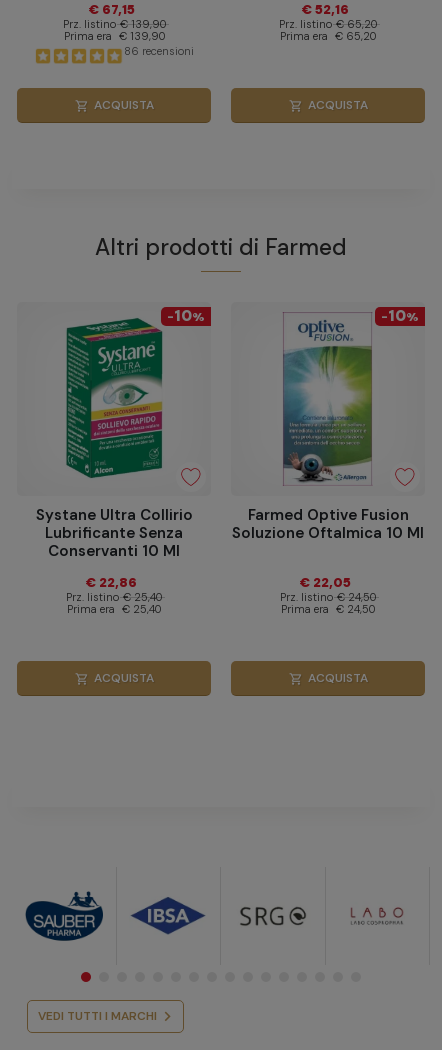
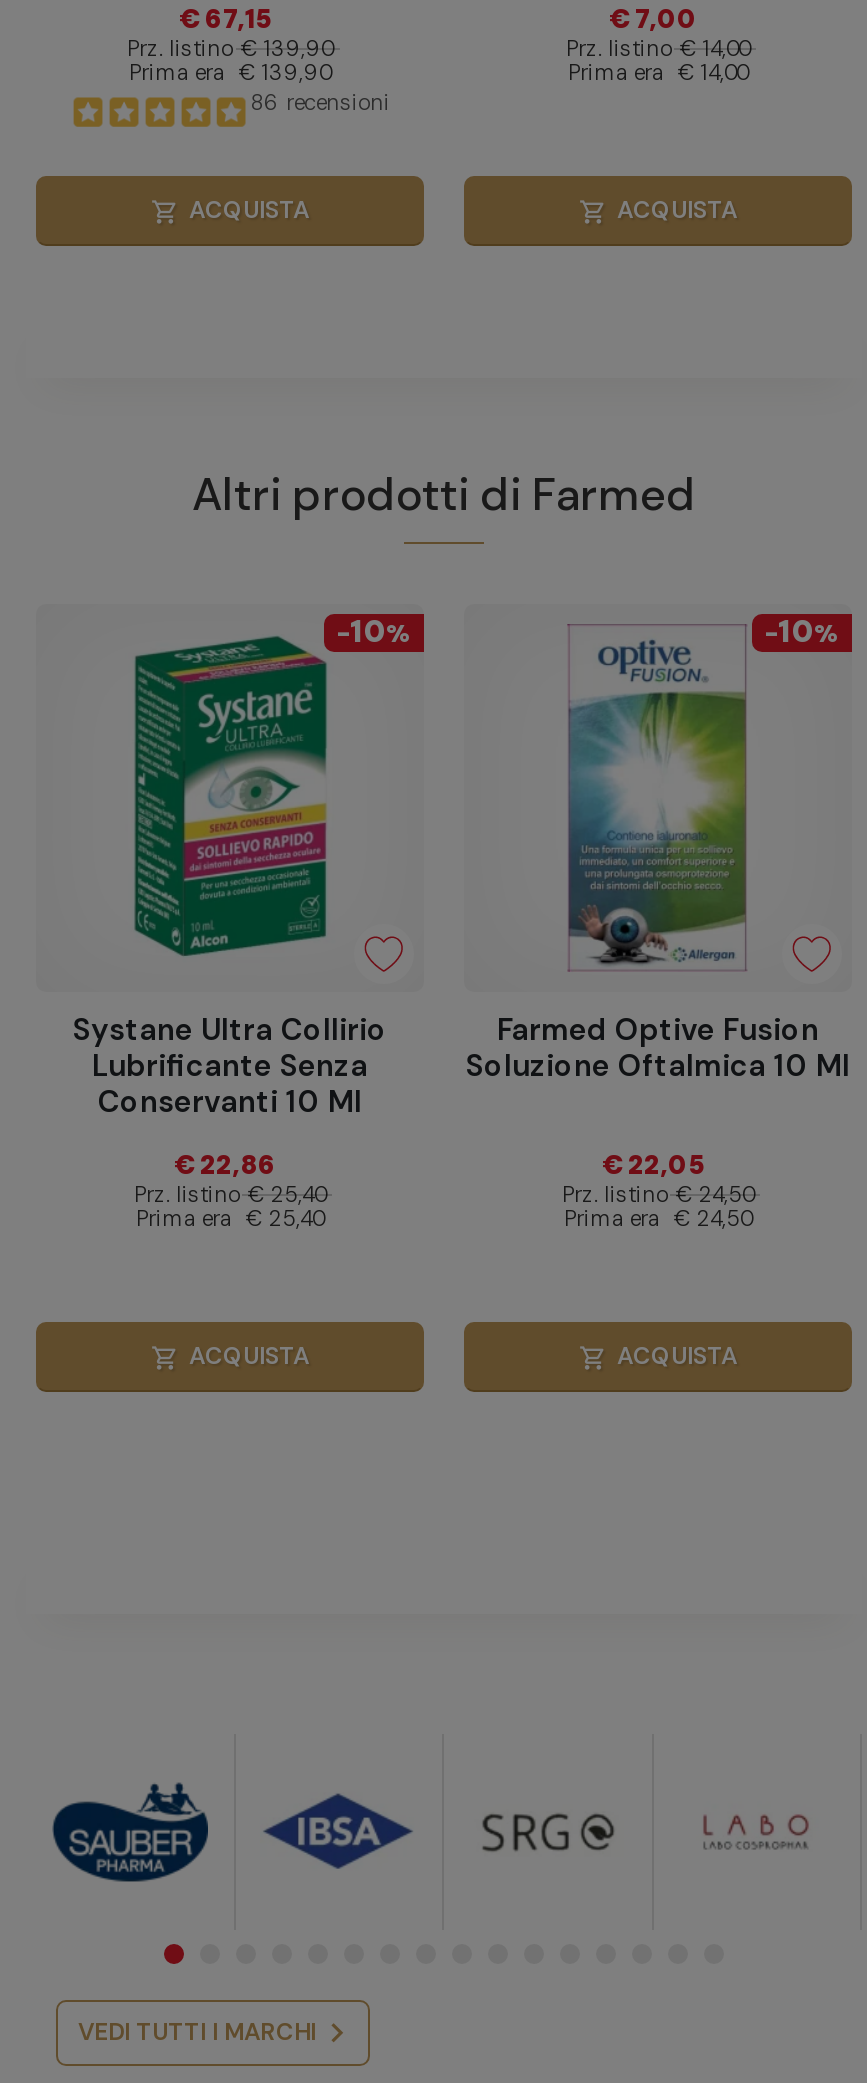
[279,1,377,43] € 52,16 | Prz. listino € 65,20 | Prima era € 65,20 -> [566,3,750,87] € 7,00 | Prz. listino € 14,00 | Prima era € 14,00

